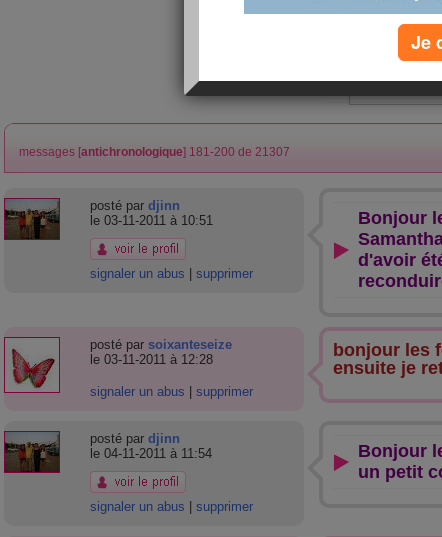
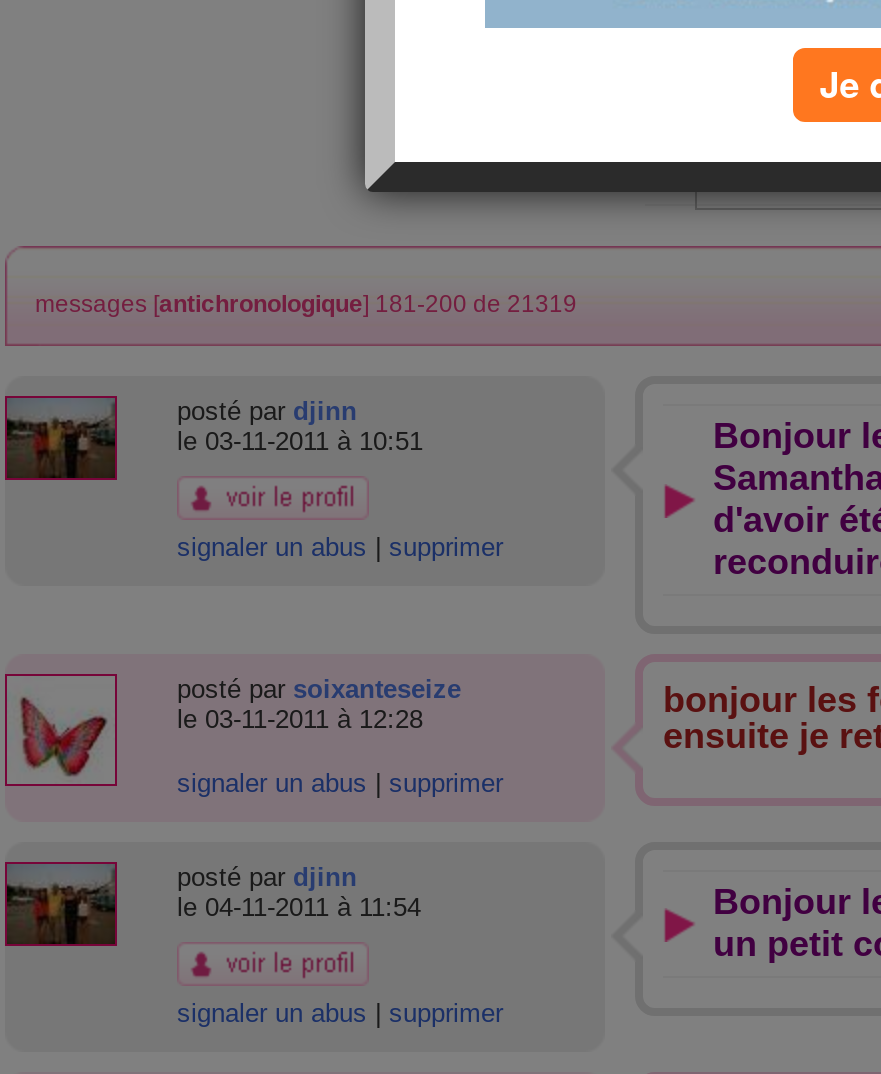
[19,145,290,159] messages [antichronologique] 181-200 de 21307 -> [35,290,577,318] messages [antichronologique] 181-200 de 21319

